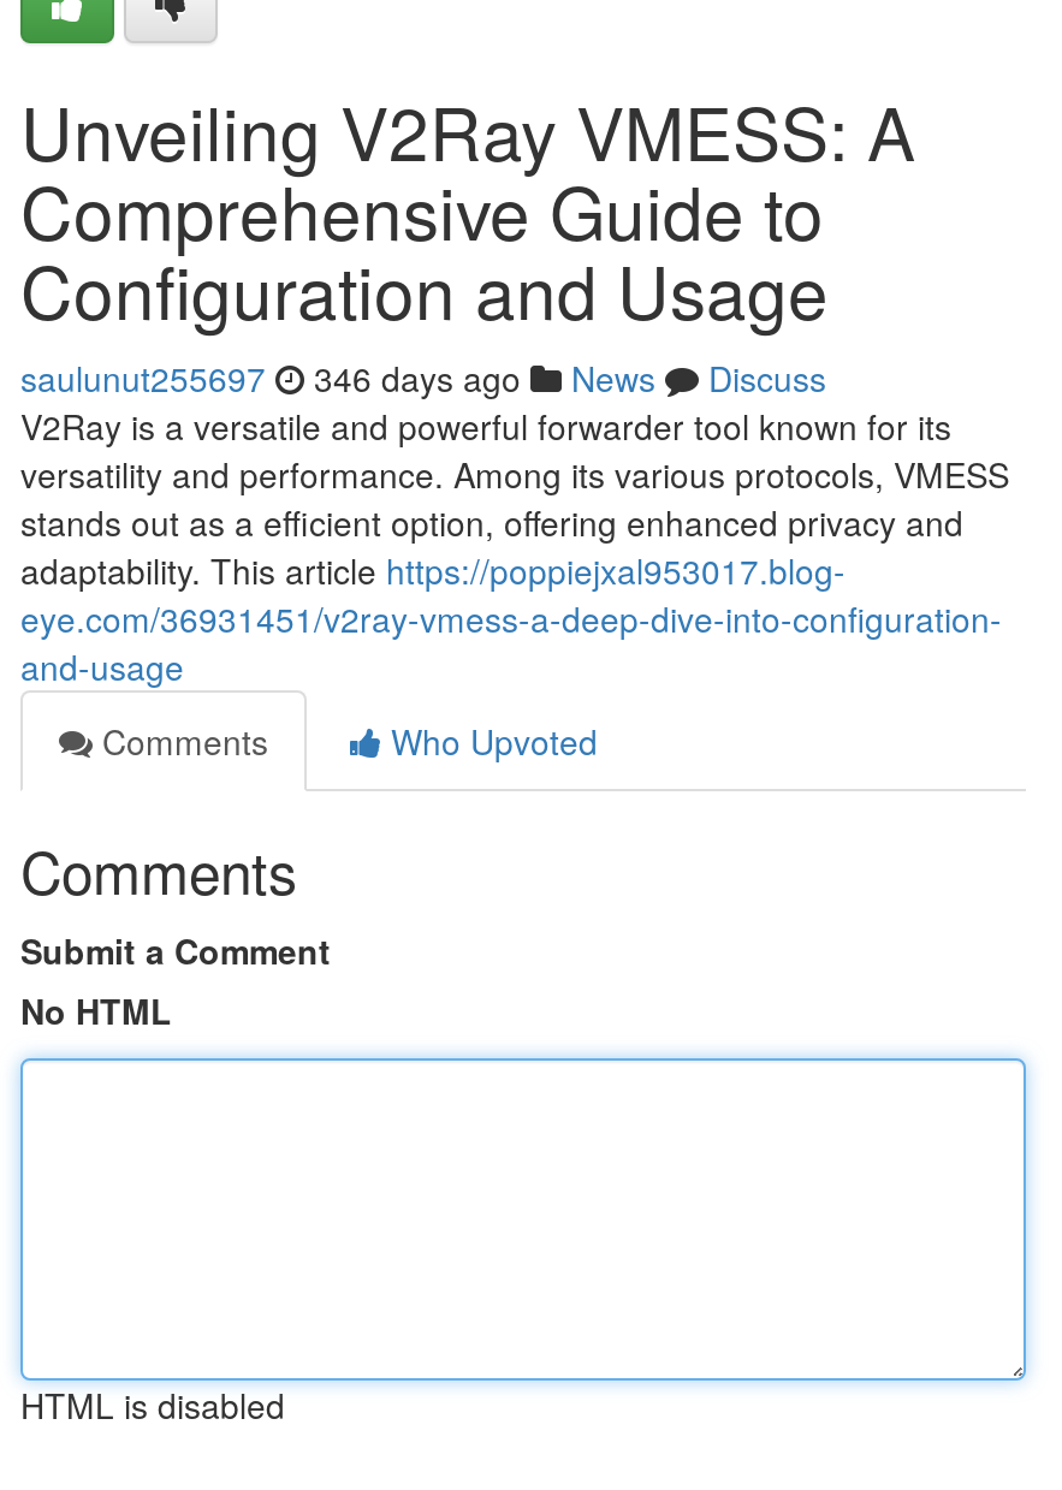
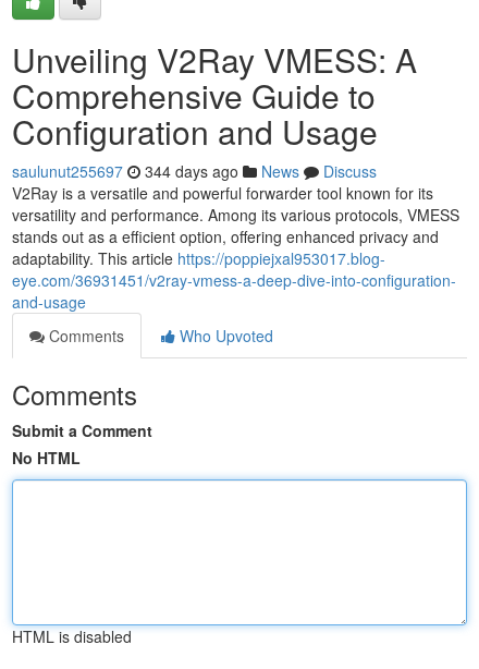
[20,354,826,402] saulunut255697 346 days ago News Discuss -> [12,160,377,182] saulunut255697 344 days ago News Discuss

